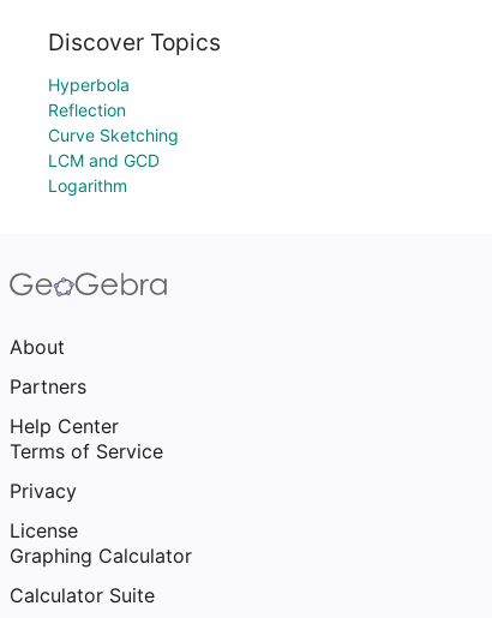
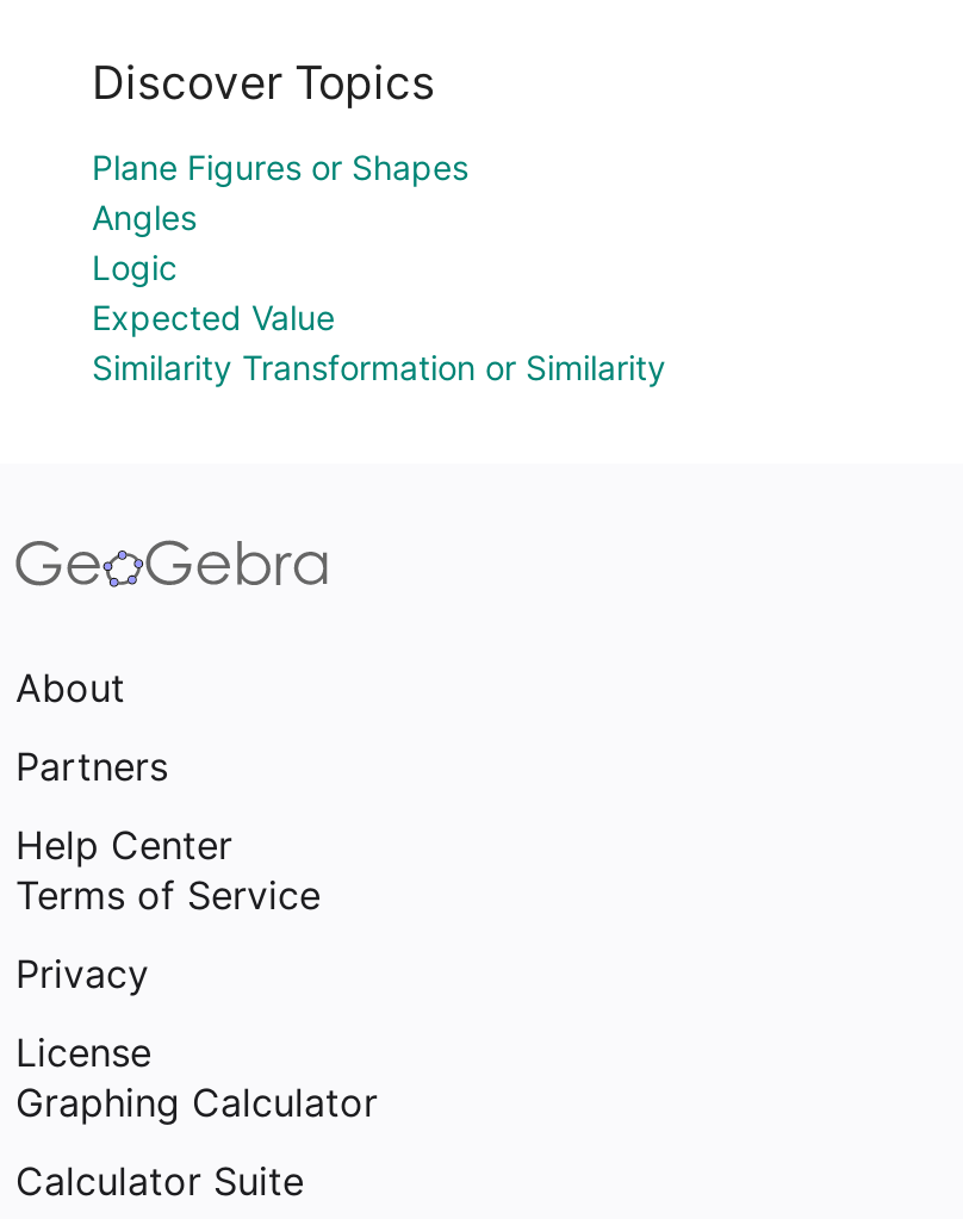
[48,74,179,196] Hyperbola | Reflection | Curve Sketching | LCM and GCD | Logarithm -> [92,147,666,387] Plane Figures or Shapes | Angles | Logic | Expected Value | Similarity Transformation or Similarity

